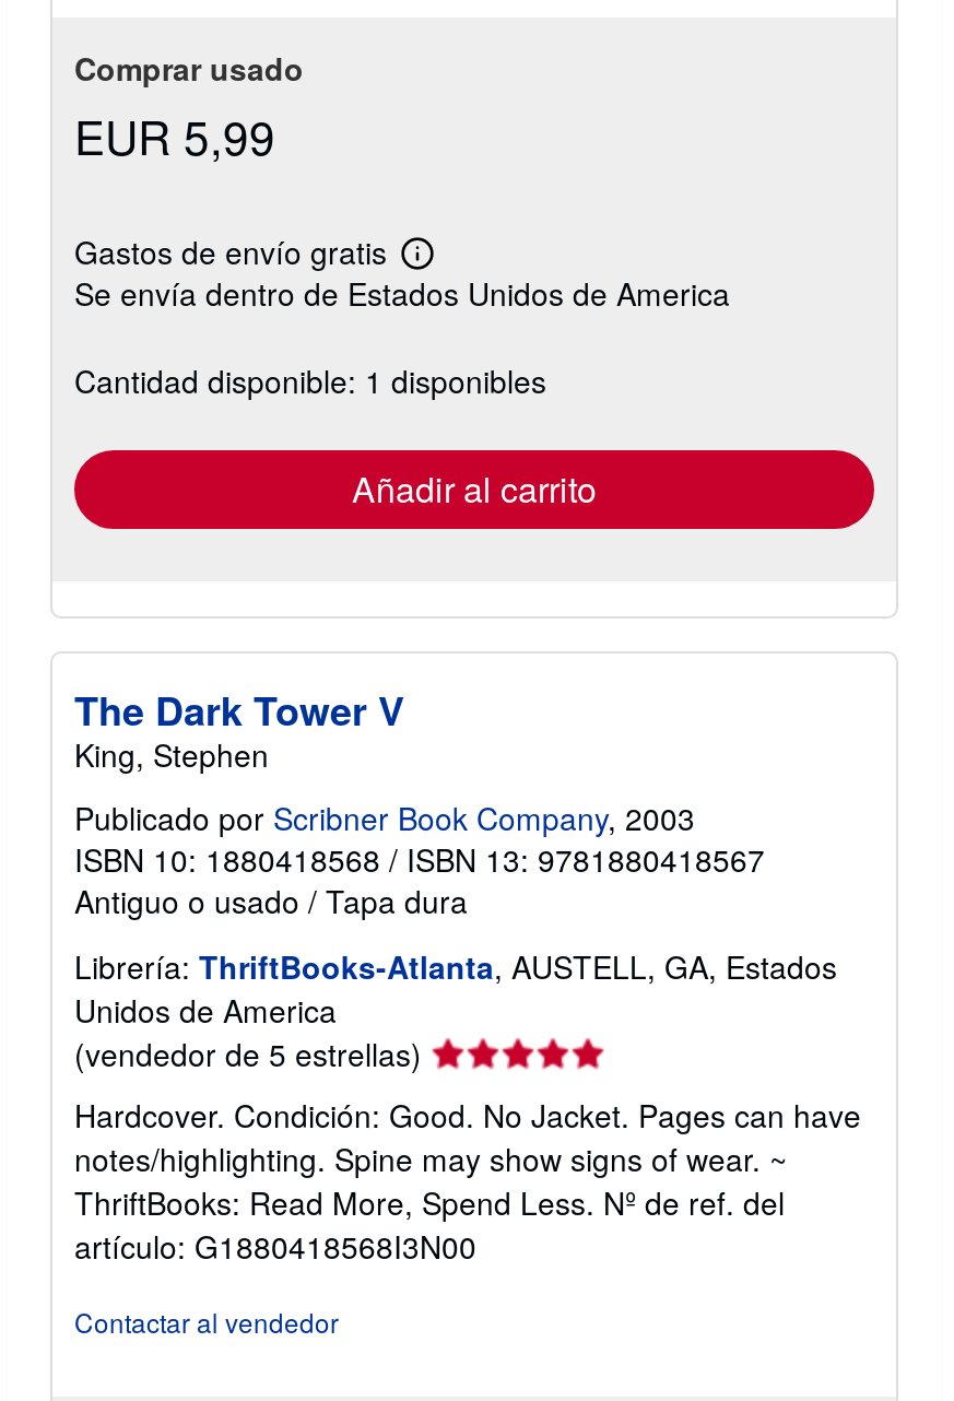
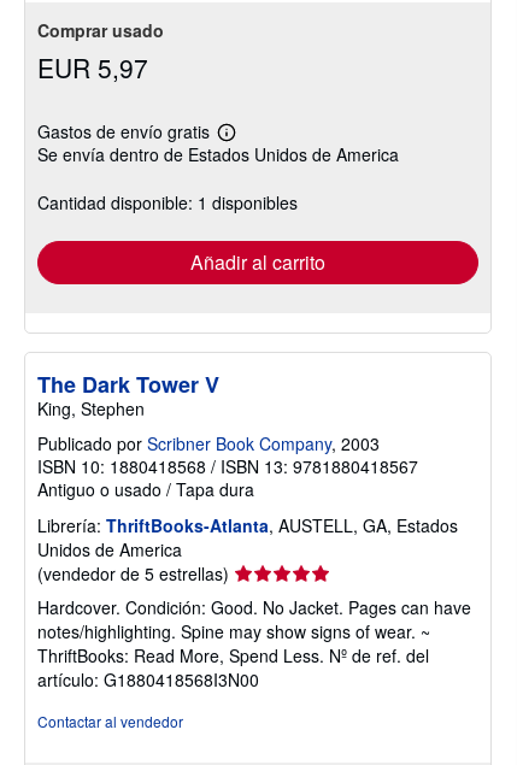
[74,104,275,169] EUR 5,99 -> [37,50,148,86] EUR 5,97

